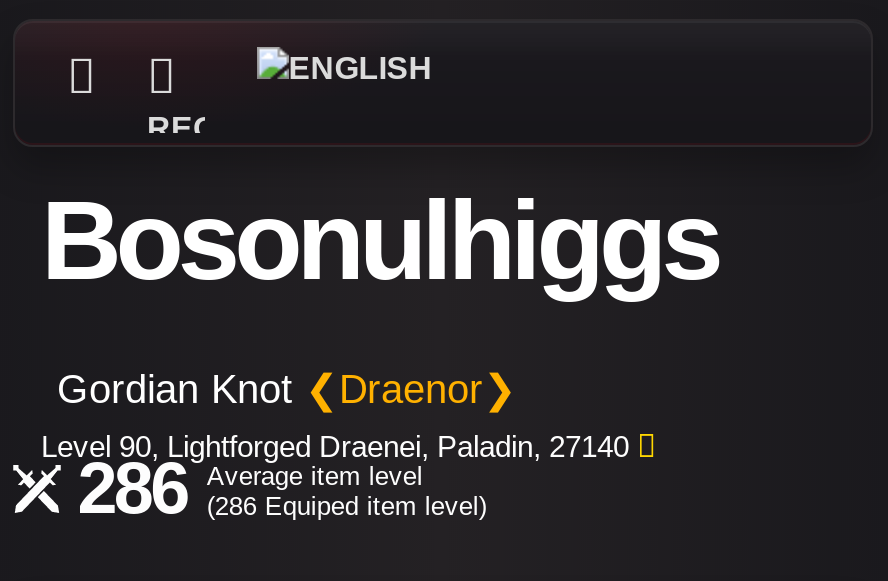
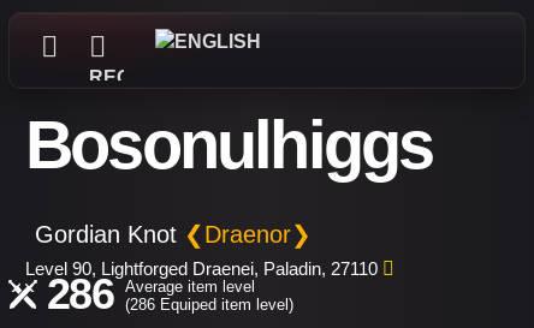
[41,429,637,463] Level 90, Lightforged Draenei, Paladin, 27140 -> [25,258,382,278] Level 90, Lightforged Draenei, Paladin, 27110

